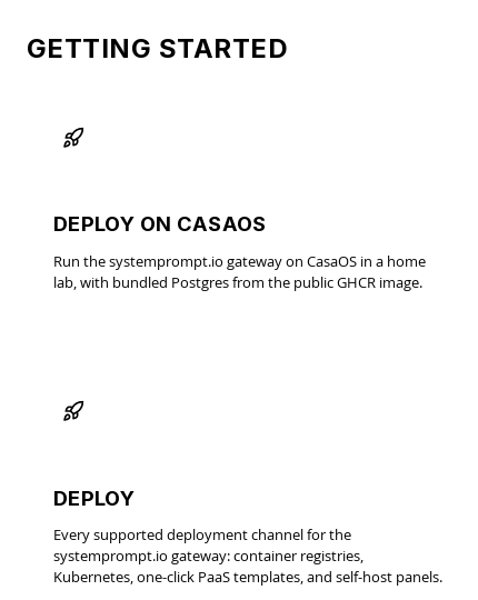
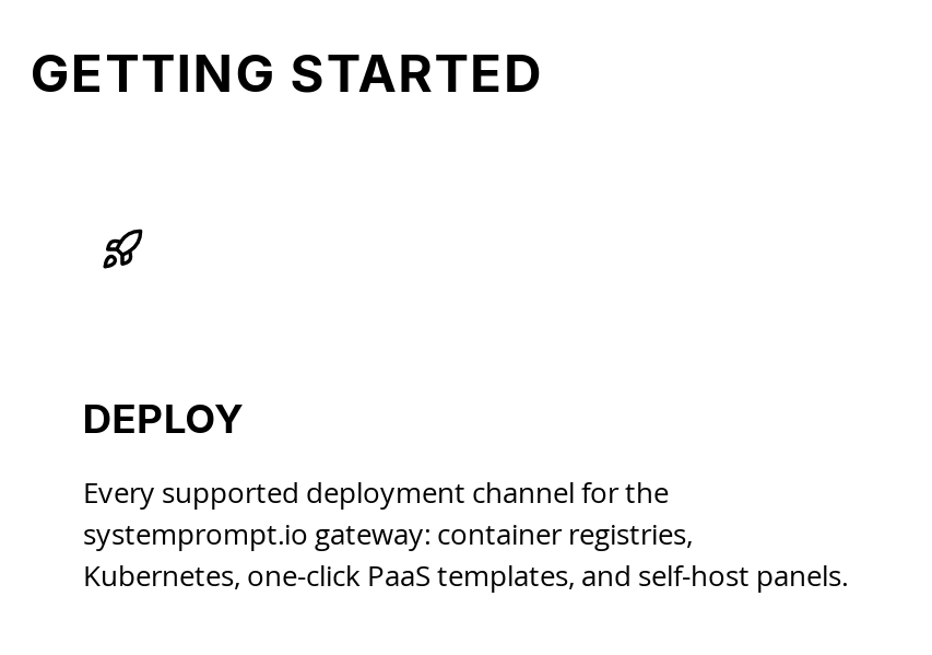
[53,211,426,292] DEPLOY ON CASAOS | Run the systemprompt.io gateway on CasaOS in a home | lab, with bundled Postgres from the public GHCR image. -> none

